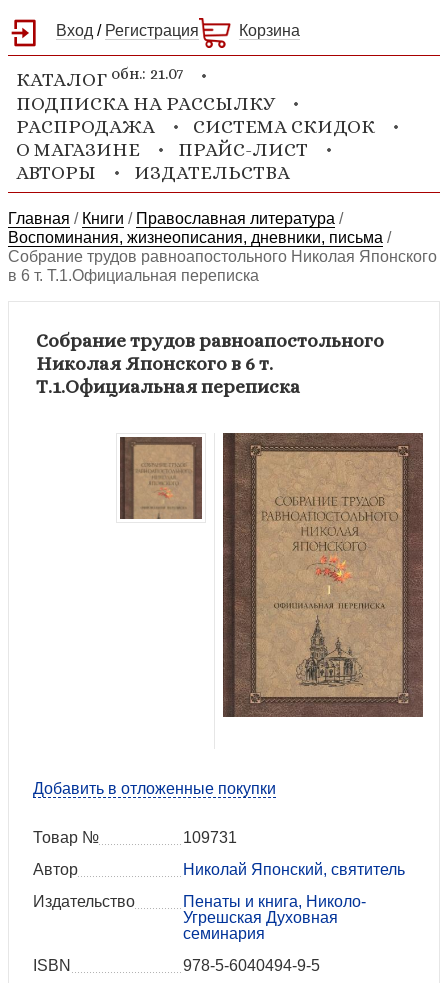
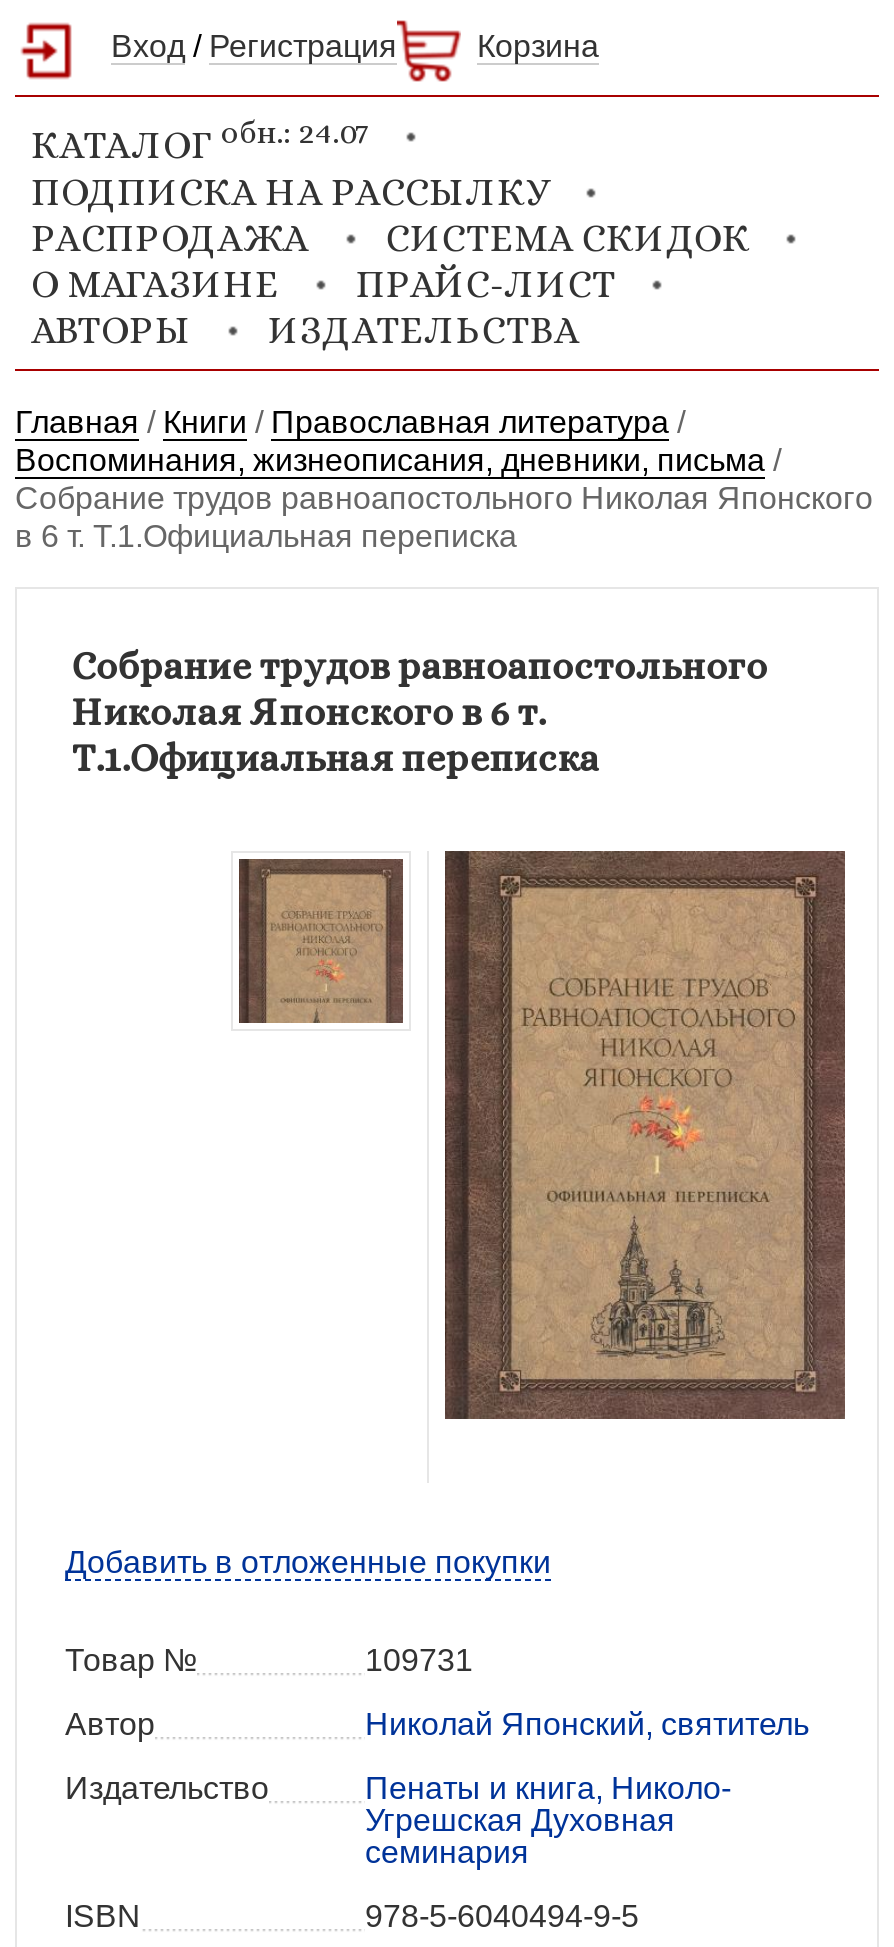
[16,64,183,91] КАТАЛОГ обн.: 21.07 -> [31,114,369,167] КАТАЛОГ обн.: 24.07

